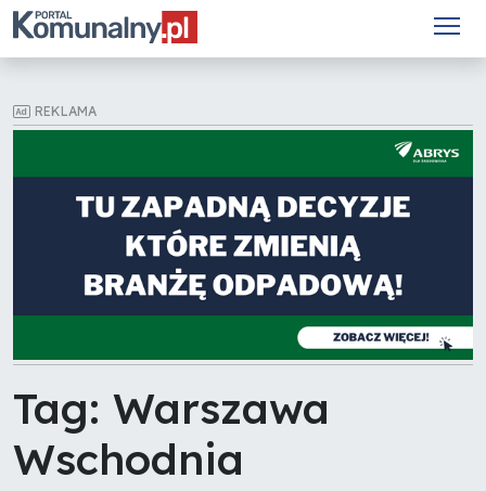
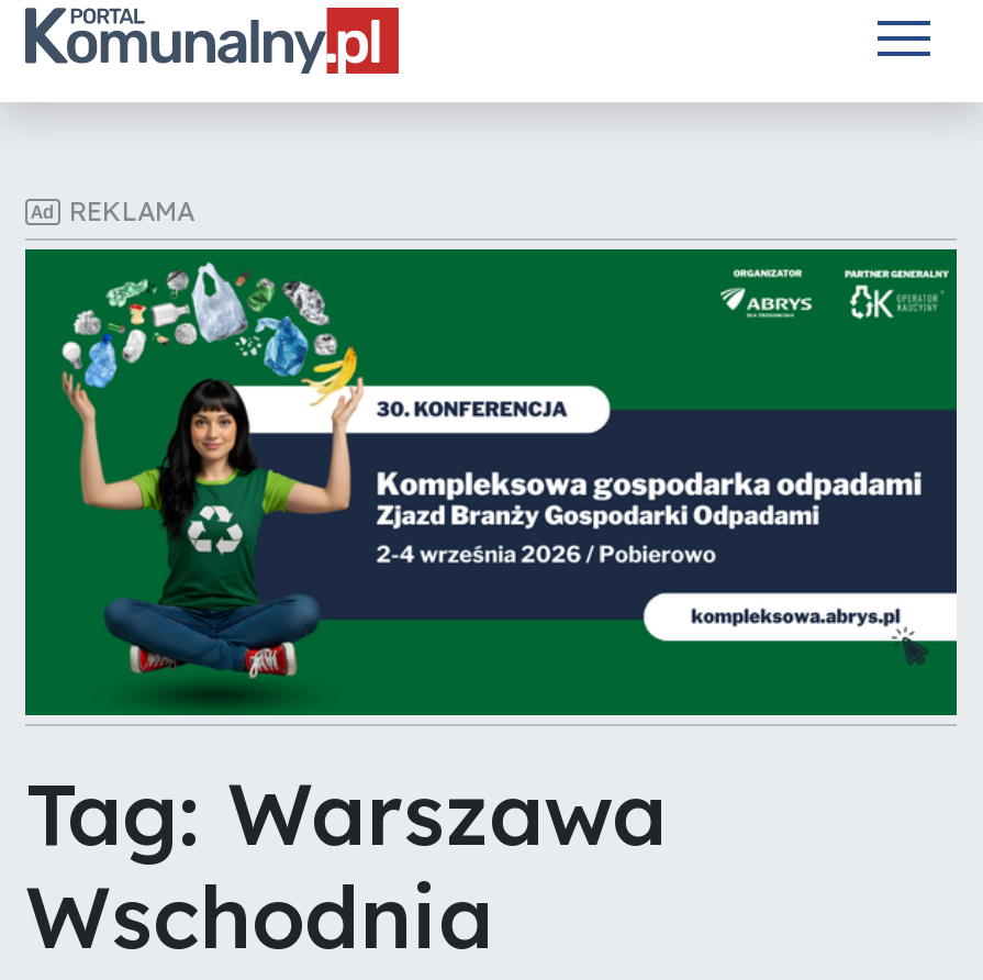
[13,137,474,354] [image] -> [25,260,959,706] [image]

